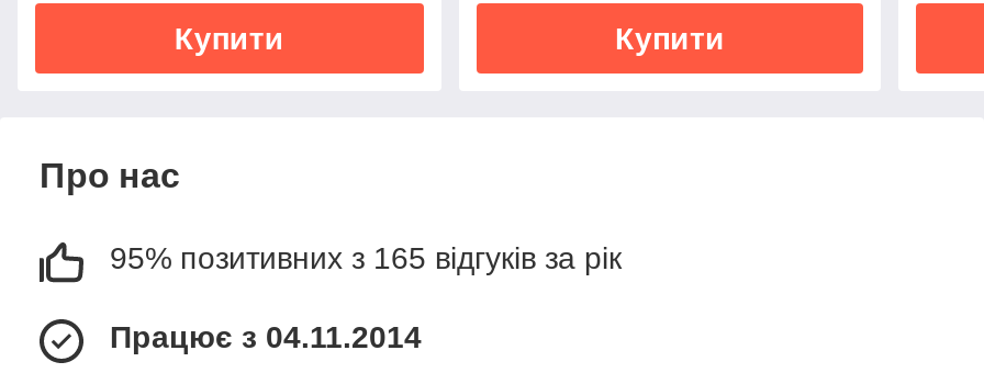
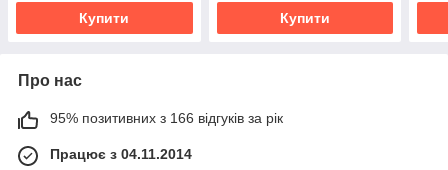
[110,240,622,275] 95% позитивних з 165 відгуків за рік -> [50,110,283,126] 95% позитивних з 166 відгуків за рік

